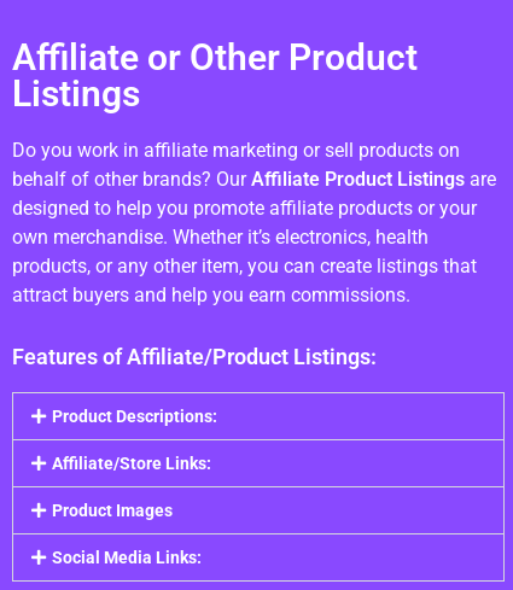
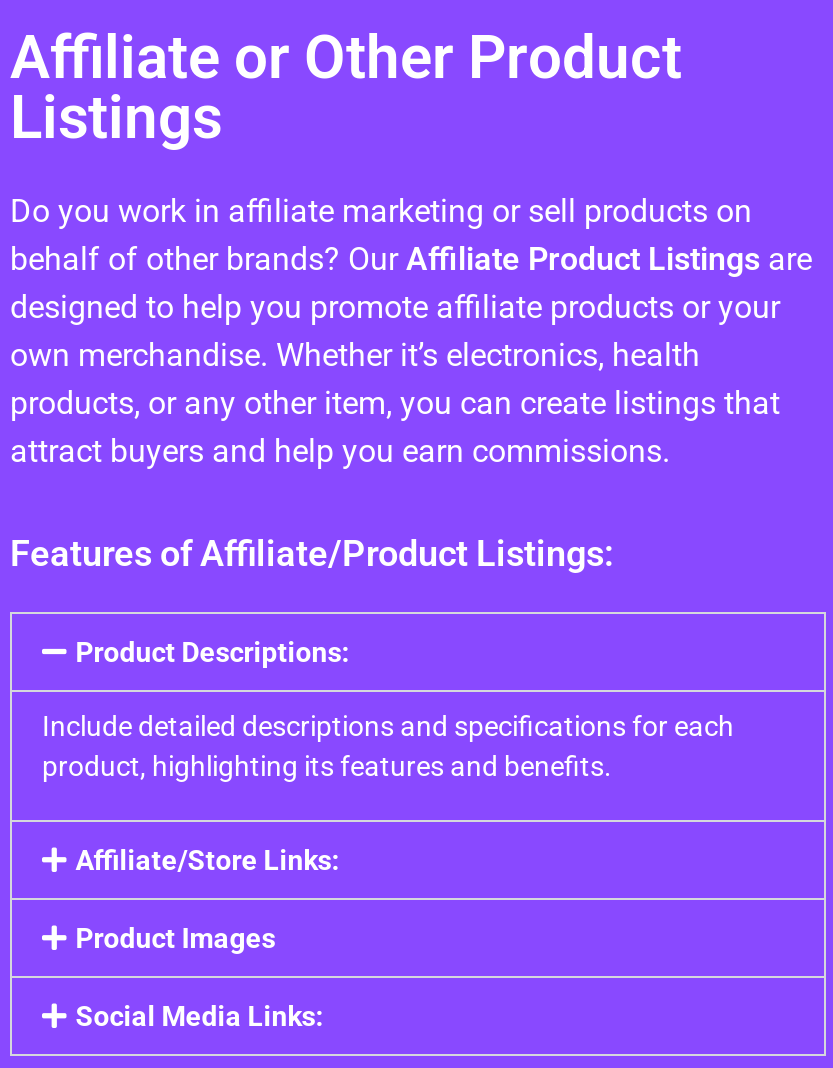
none -> [42,710,734,782] Include detailed descriptions and specifications for each | product, highlighting its features and benefits.

